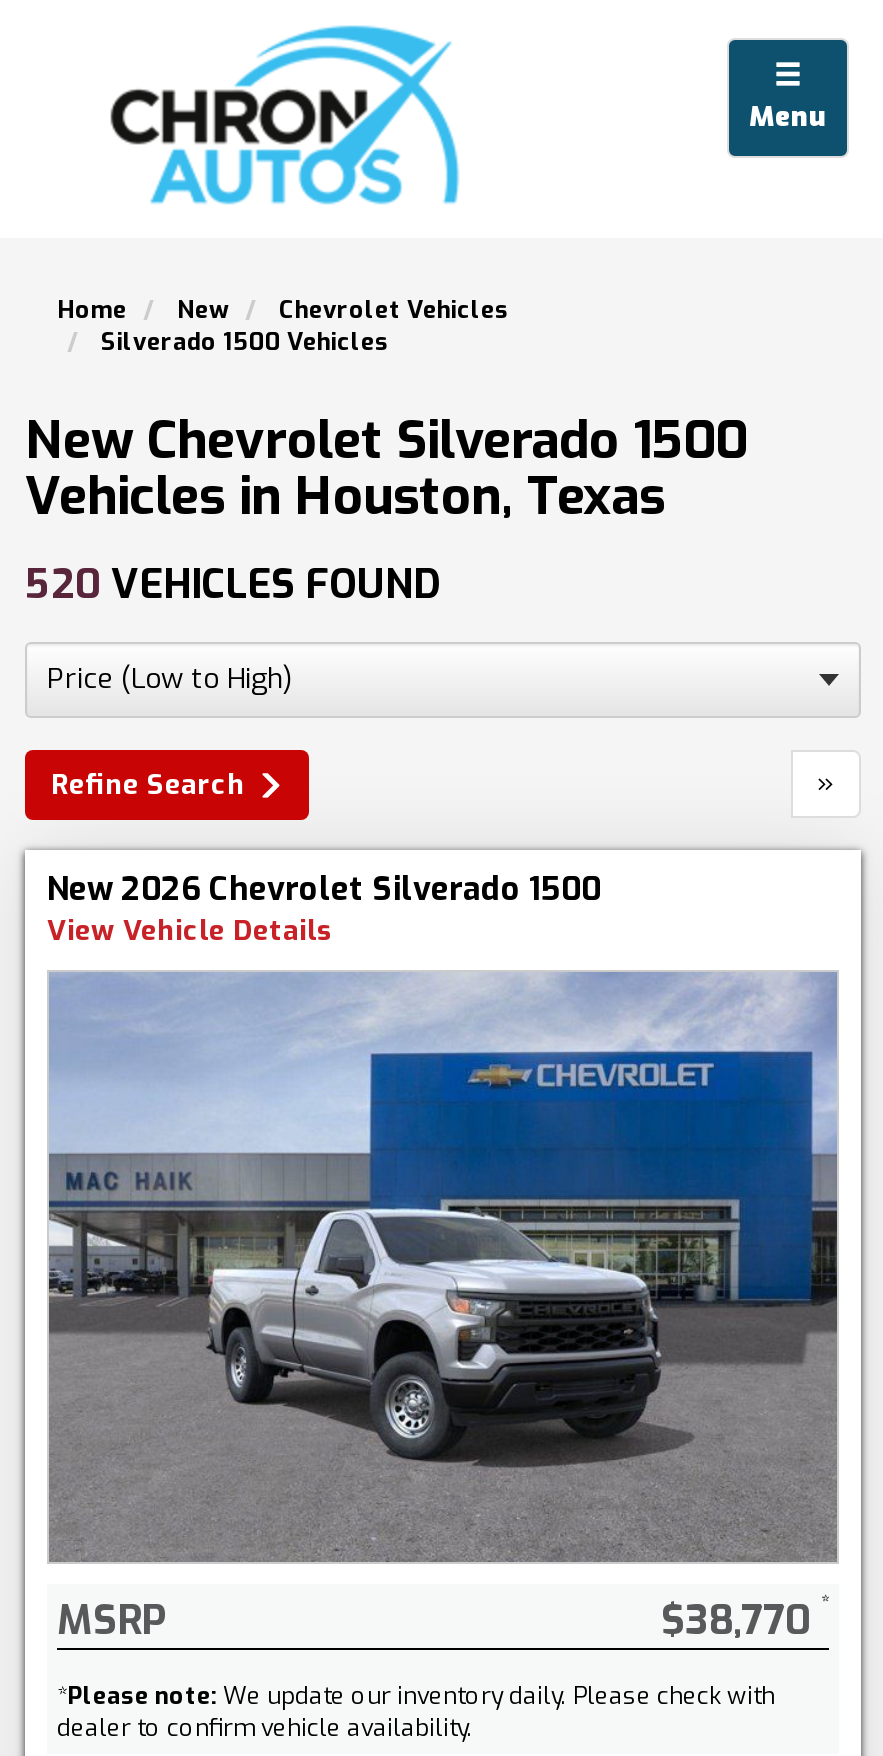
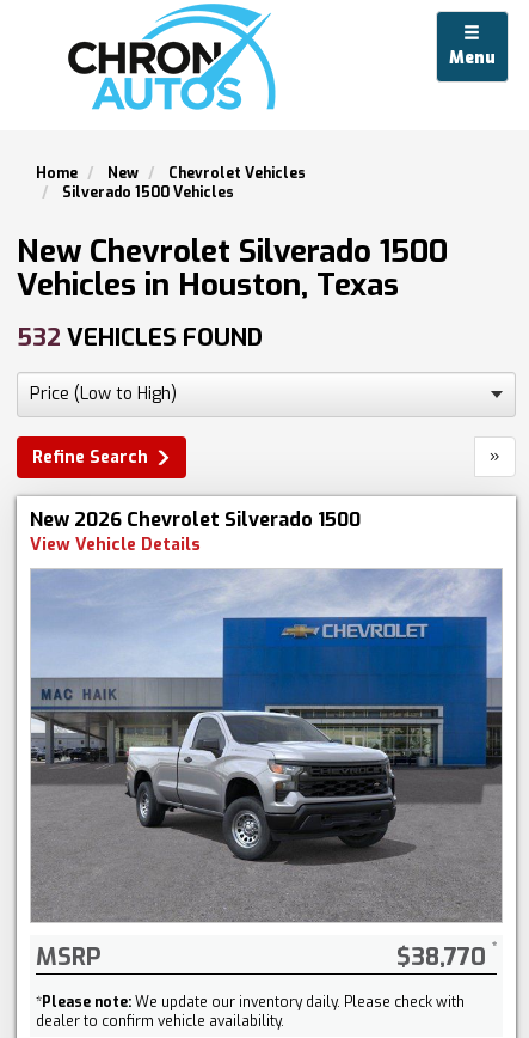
[25,558,439,612] 520 VEHICLES FOUND -> [17,322,263,354] 532 VEHICLES FOUND

